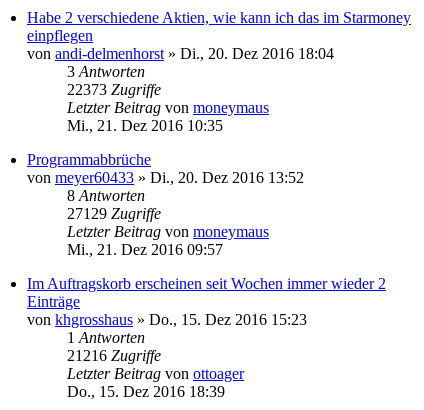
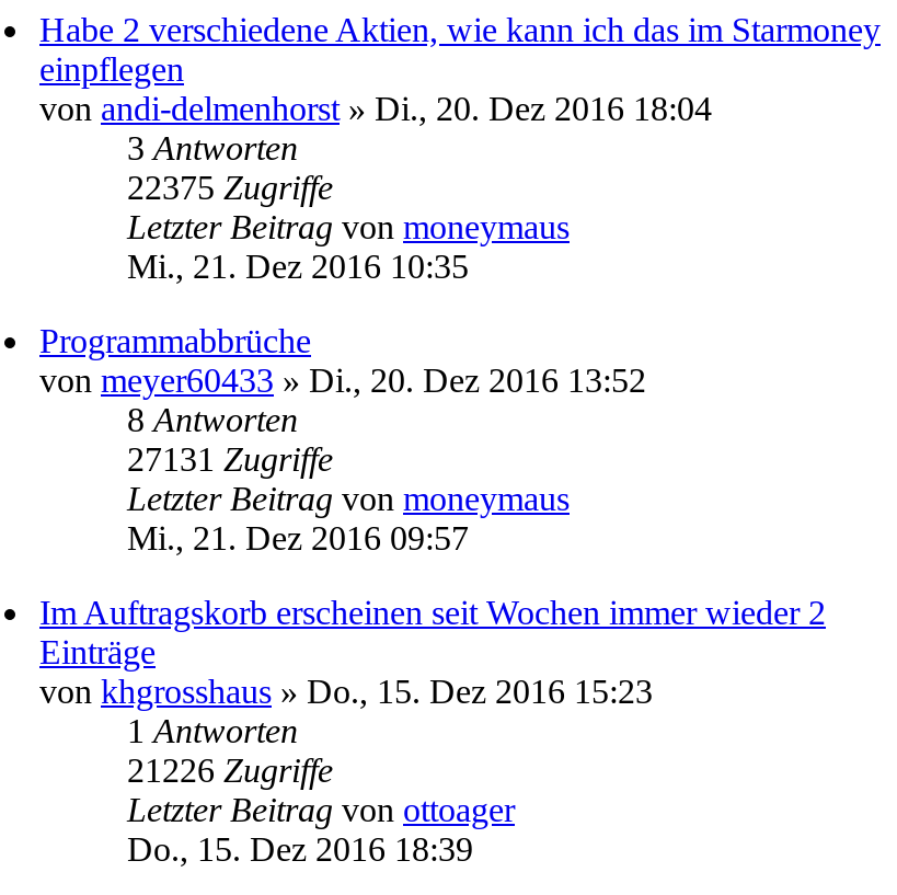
[67,81,161,98] 22373 Zugriffe -> [127,168,333,206] 22375 Zugriffe
[67,205,161,222] 27129 Zugriffe -> [127,440,333,477] 27131 Zugriffe
[67,347,161,364] 21216 Zugriffe -> [127,751,333,789] 21226 Zugriffe

